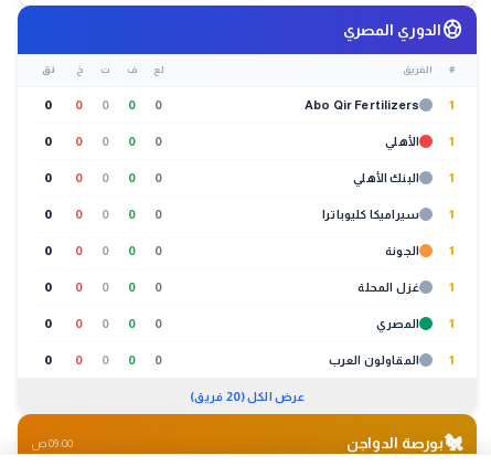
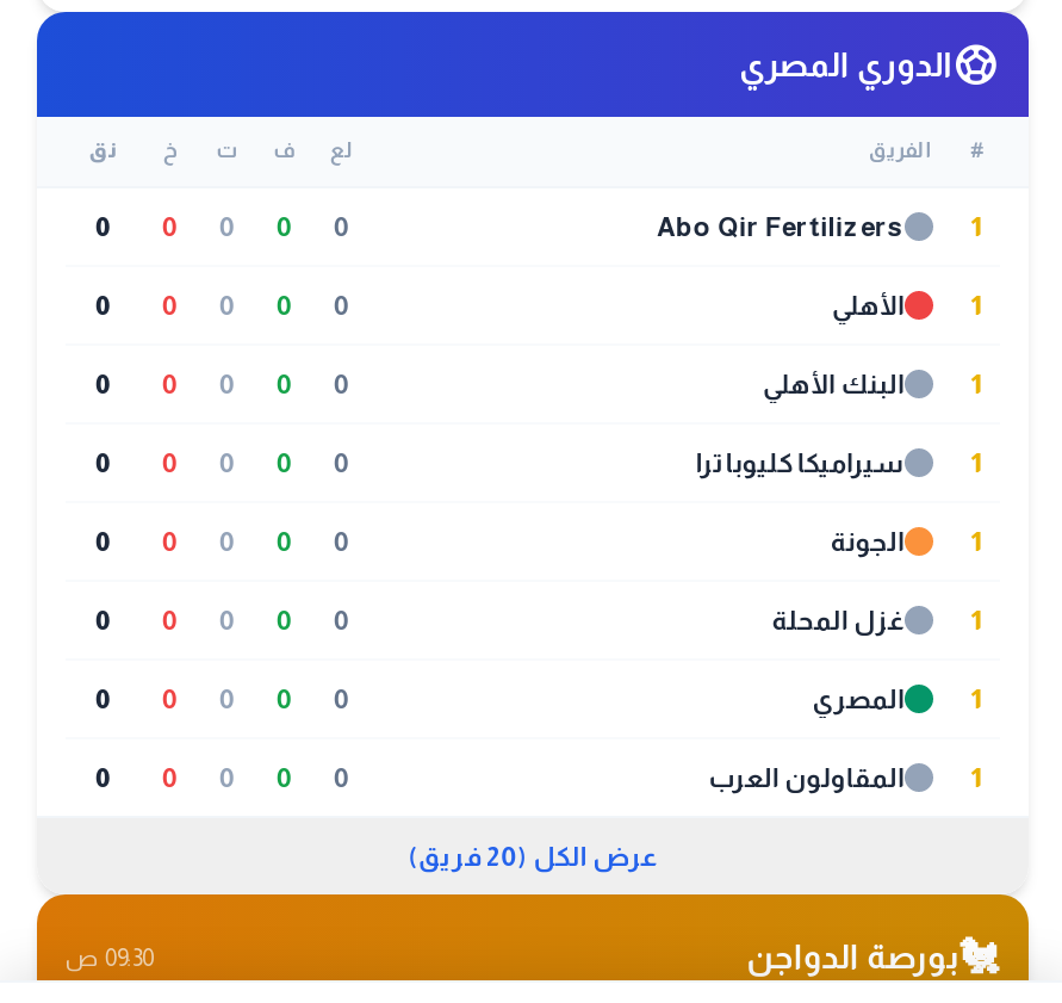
[49,437,73,449] 09:00 ص -> [104,943,154,970] 09:30 ص

